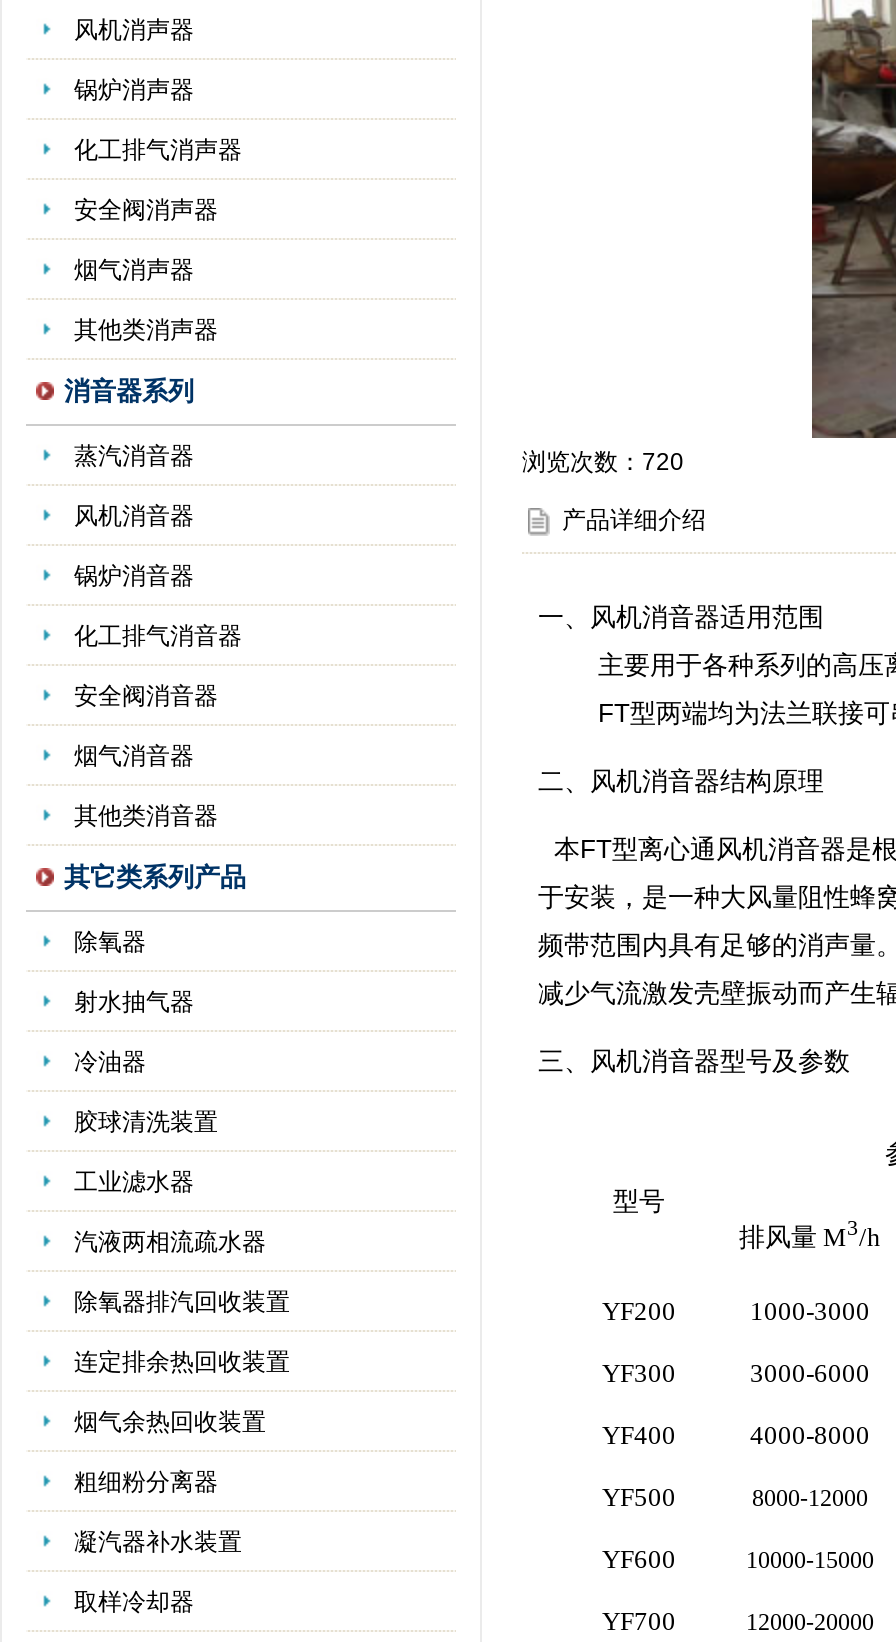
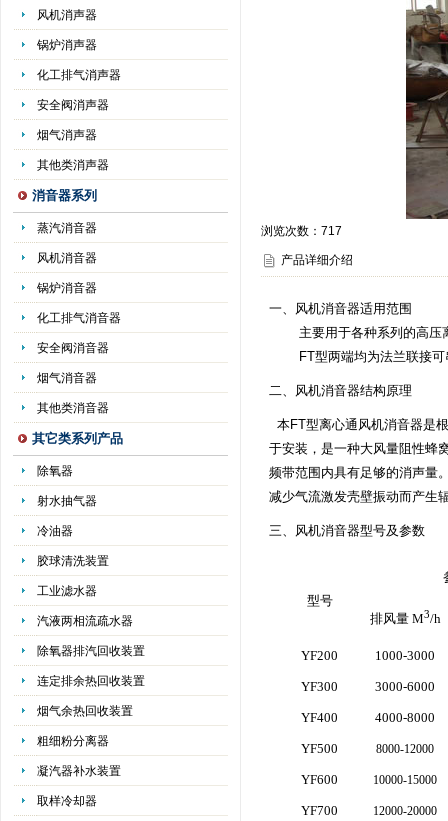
[522,448,684,476] 浏览次数：720 -> [261,224,342,238] 浏览次数：717

